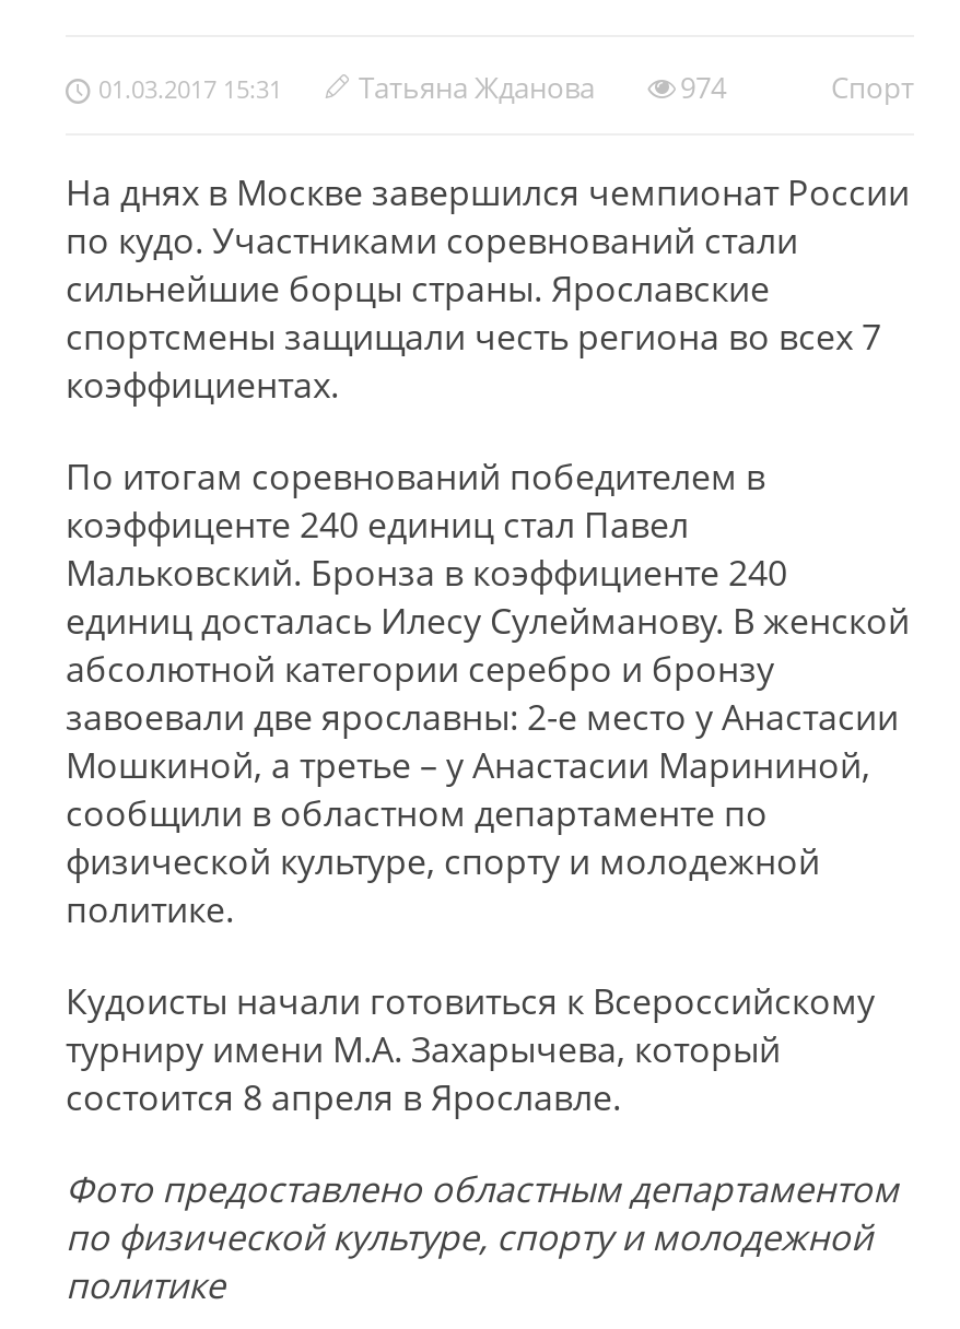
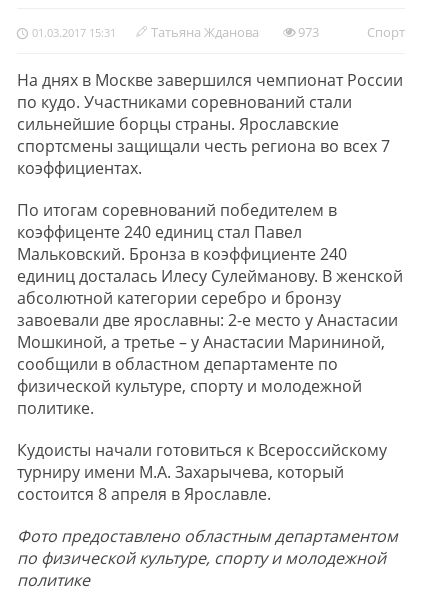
[680,68,726,107] 974 -> [298,23,319,41] 973

